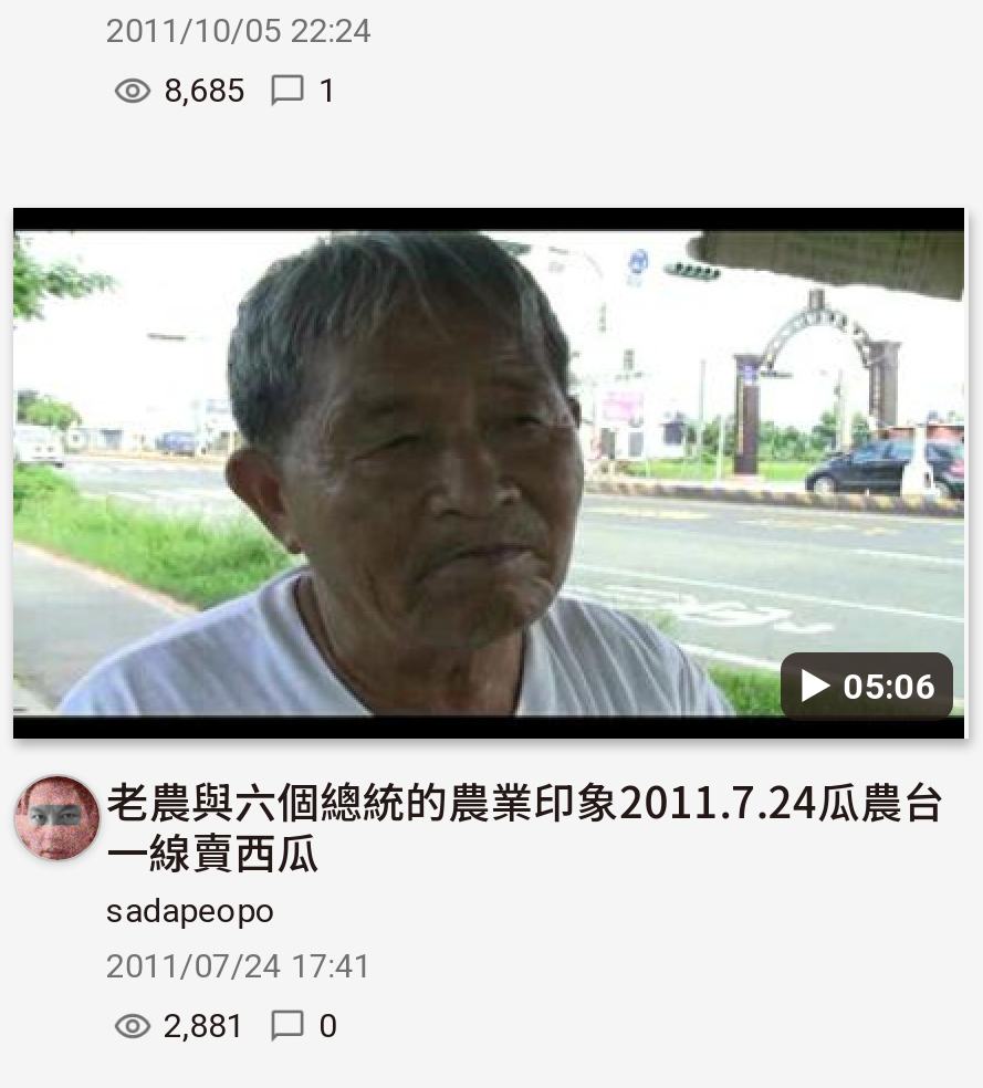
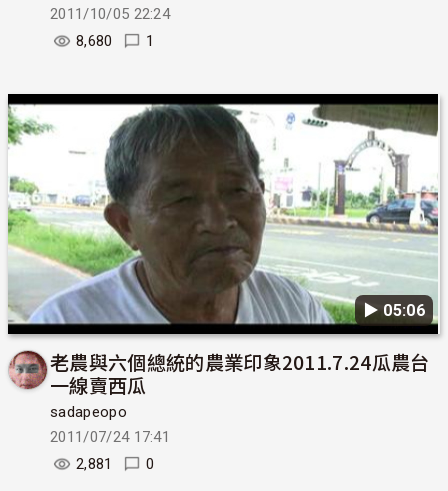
[164,71,337,110] 8,685 1 -> [76,32,154,50] 8,680 1

